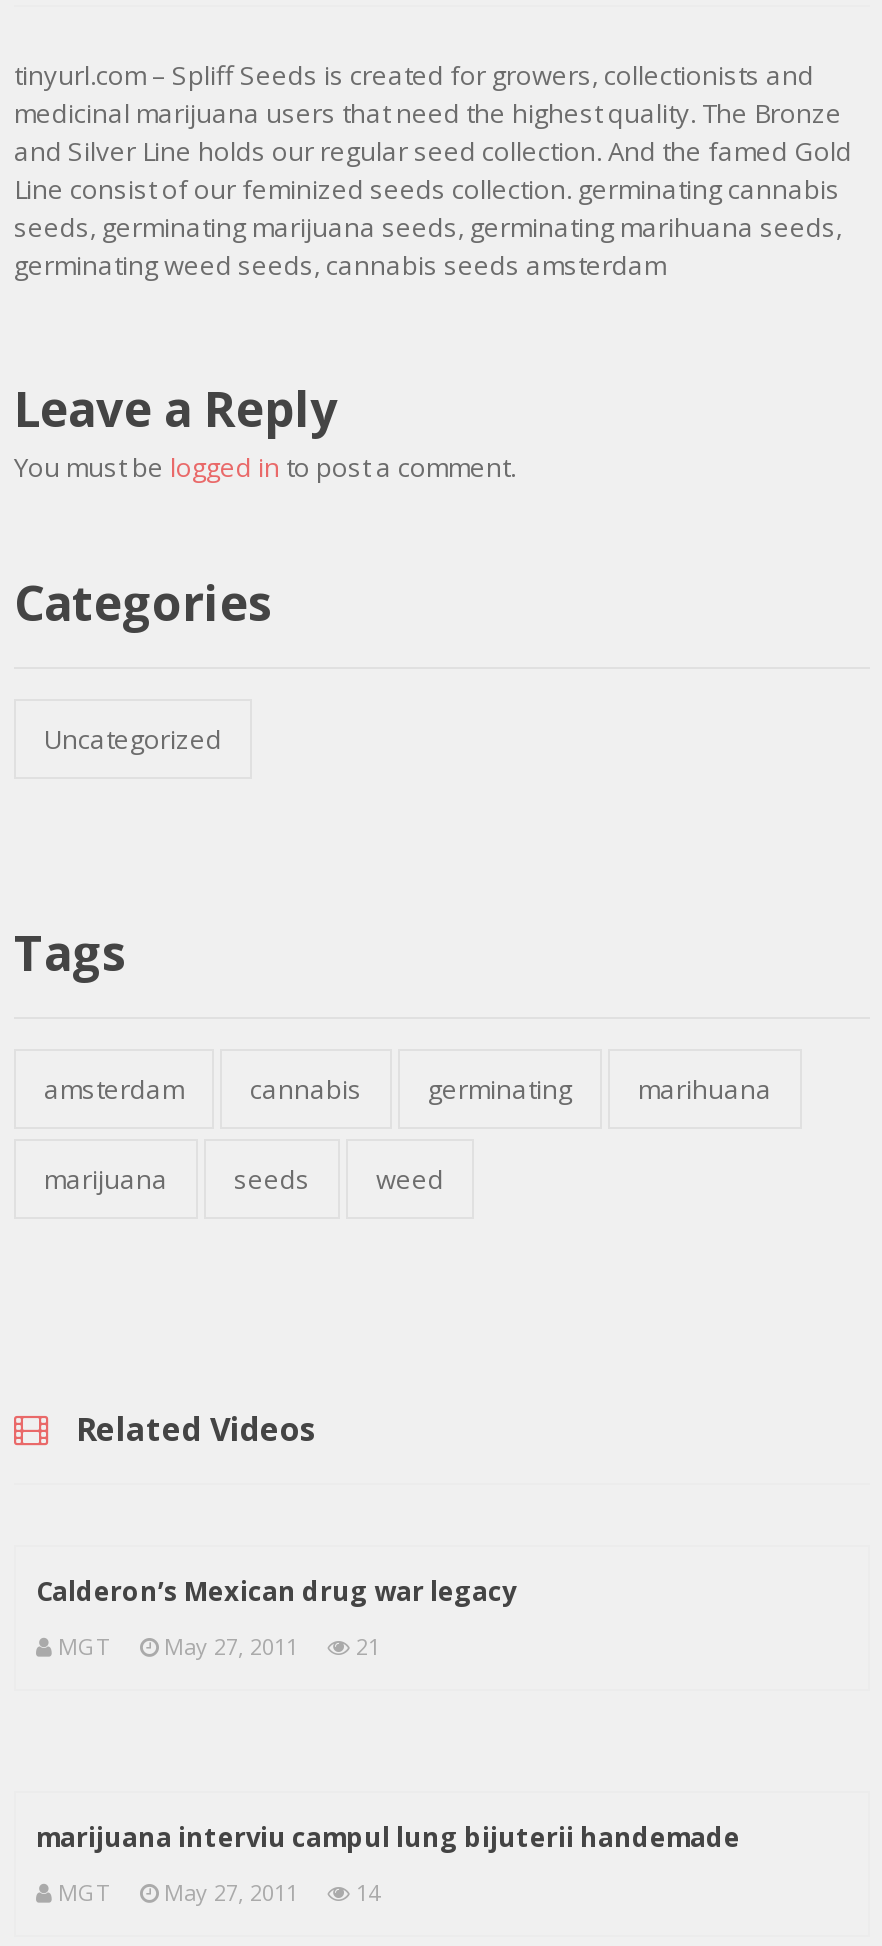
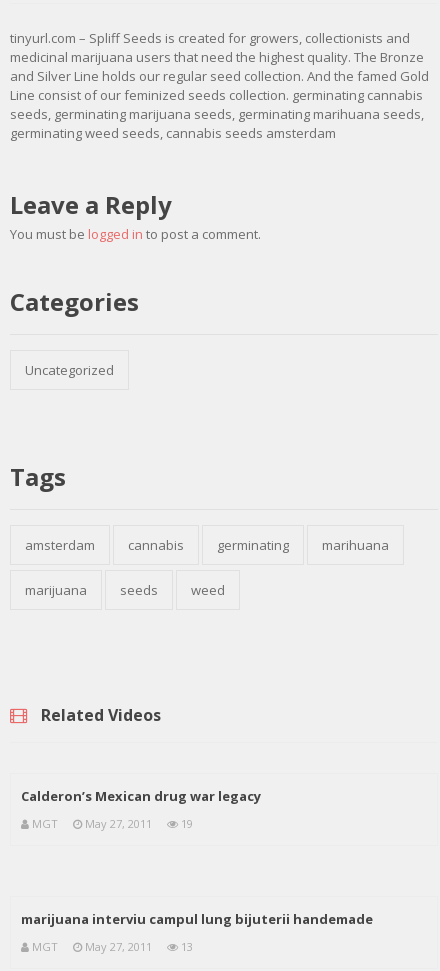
[58,1631,380,1661] MGT May 27, 2011 21 -> [32,816,193,831] MGT May 27, 2011 19
[58,1877,380,1907] MGT May 27, 2011 14 -> [32,939,193,954] MGT May 27, 2011 13

